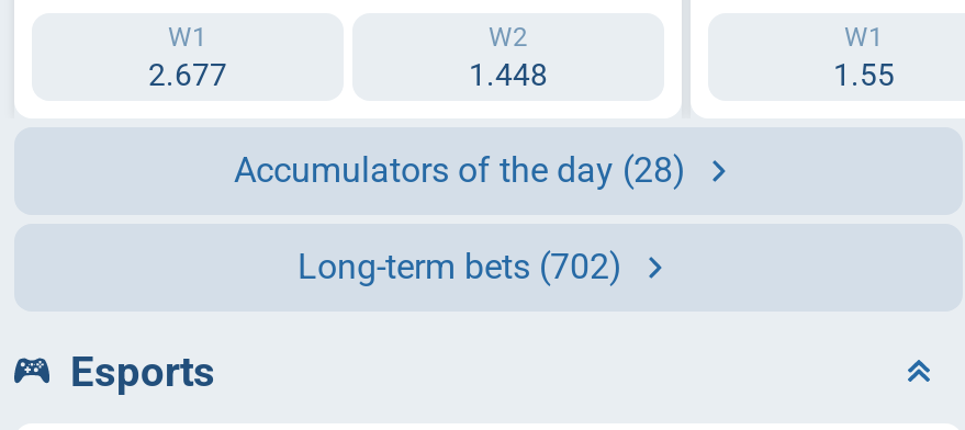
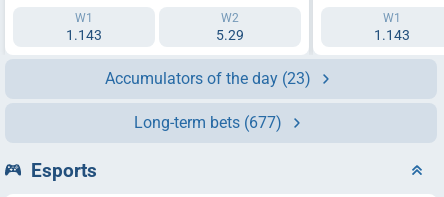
[148,56,227,91] 2.677 -> [66,26,102,42] 1.143
[469,56,548,91] 1.448 -> [216,26,244,42] 5.29
[833,56,895,91] 1.55 -> [374,26,410,42] 1.143
[234,148,686,190] Accumulators of the day (28) -> [105,68,311,87] Accumulators of the day (23)
[298,245,622,286] Long-term bets (702) -> [134,112,282,131] Long-term bets (677)

